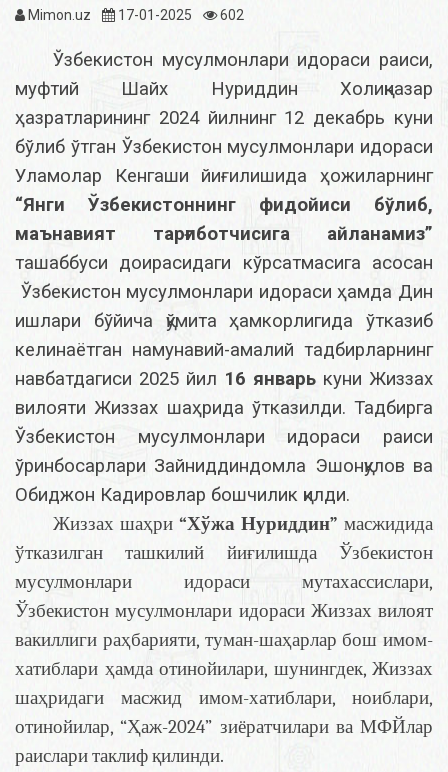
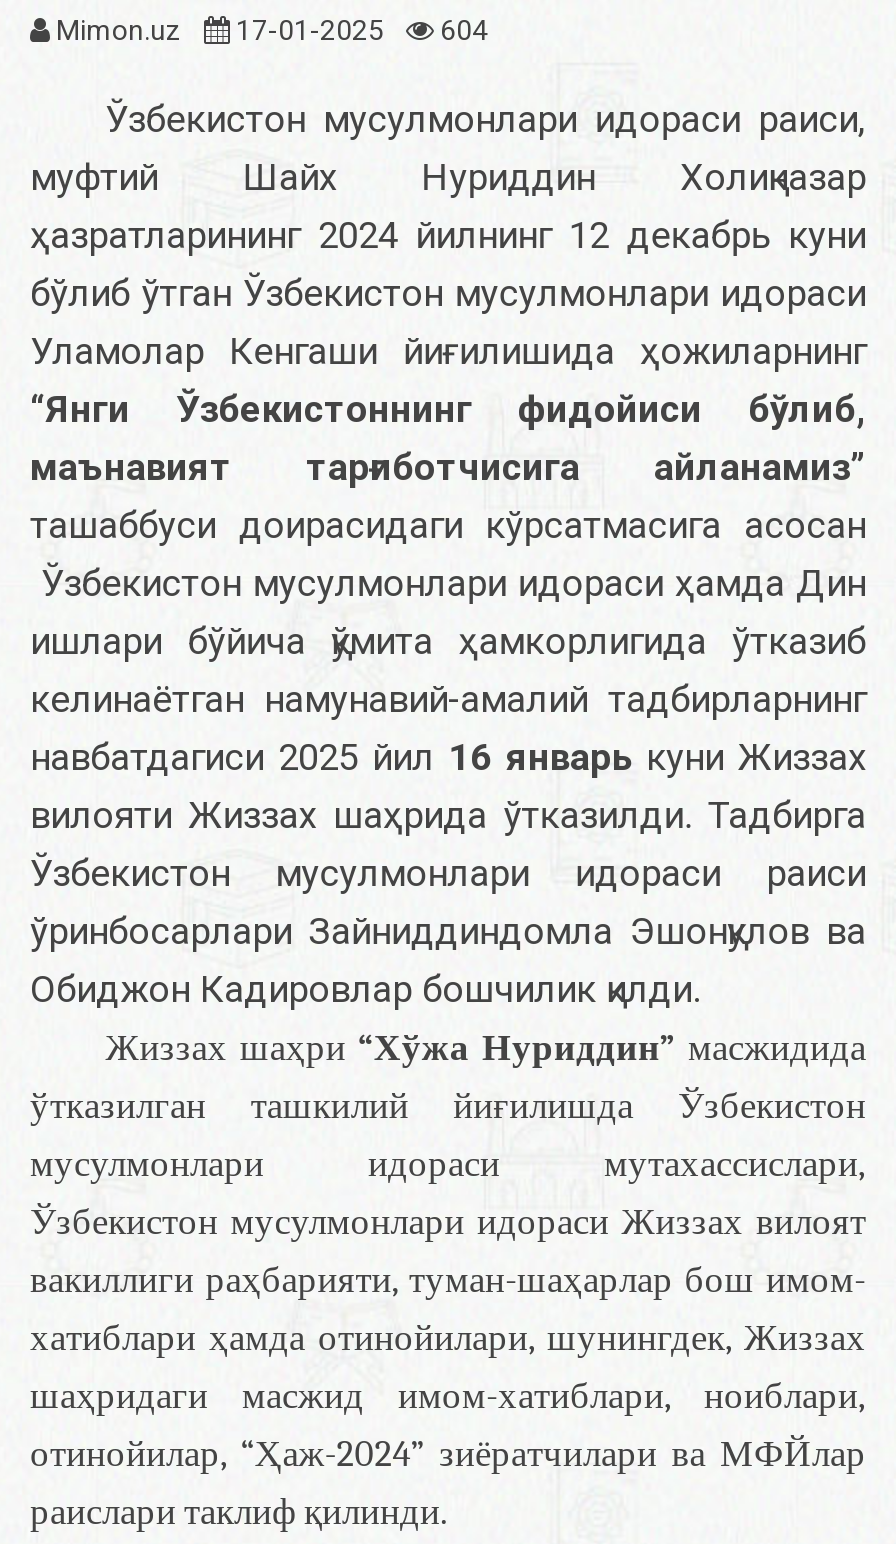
[25,7,244,23] Mimon.uz 17-01-2025 602 -> [50,14,488,46] Mimon.uz 17-01-2025 604

